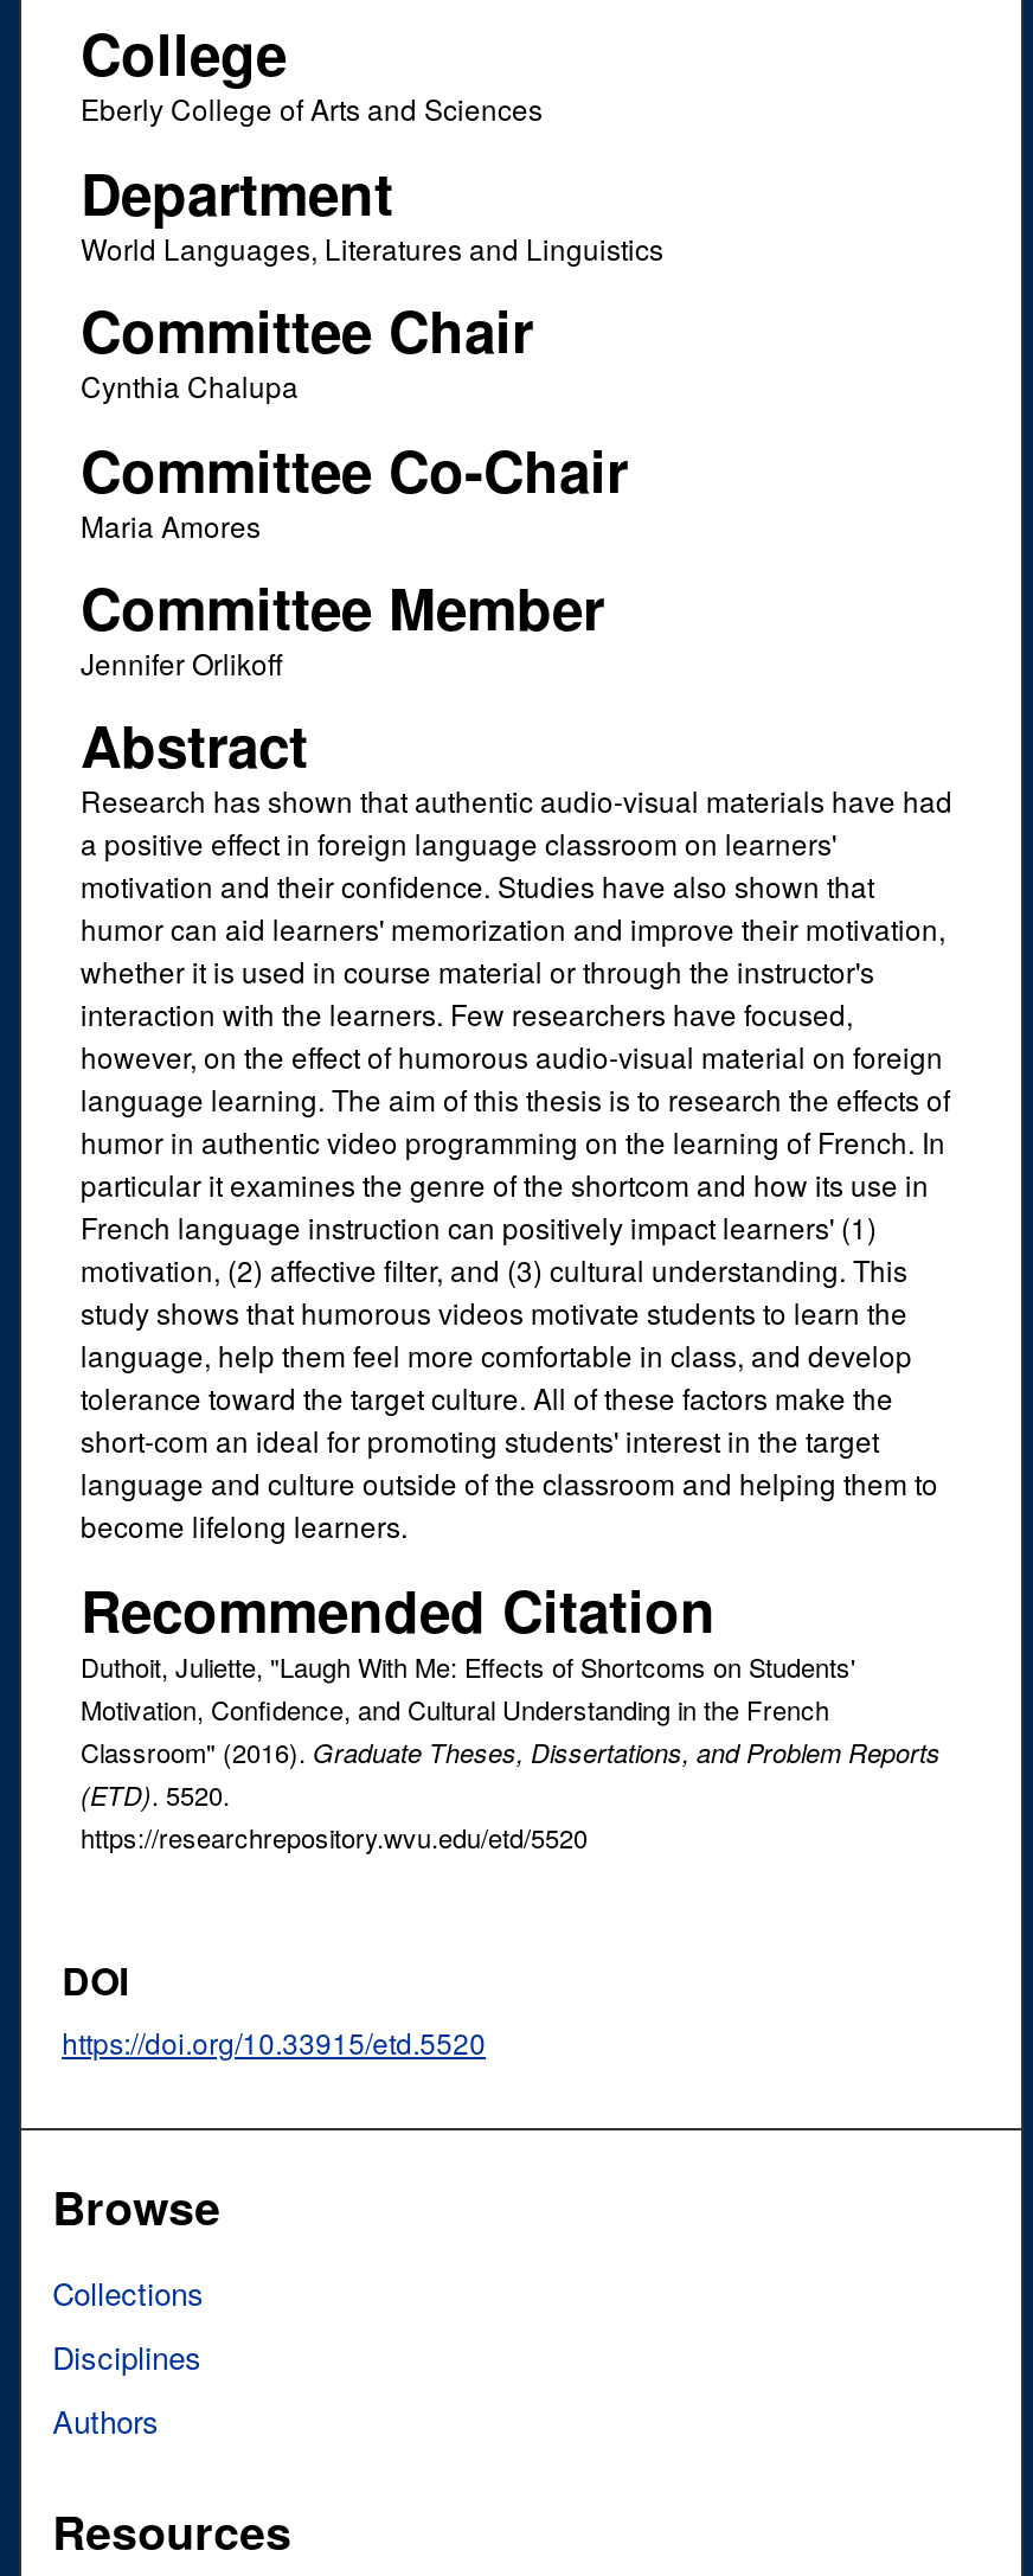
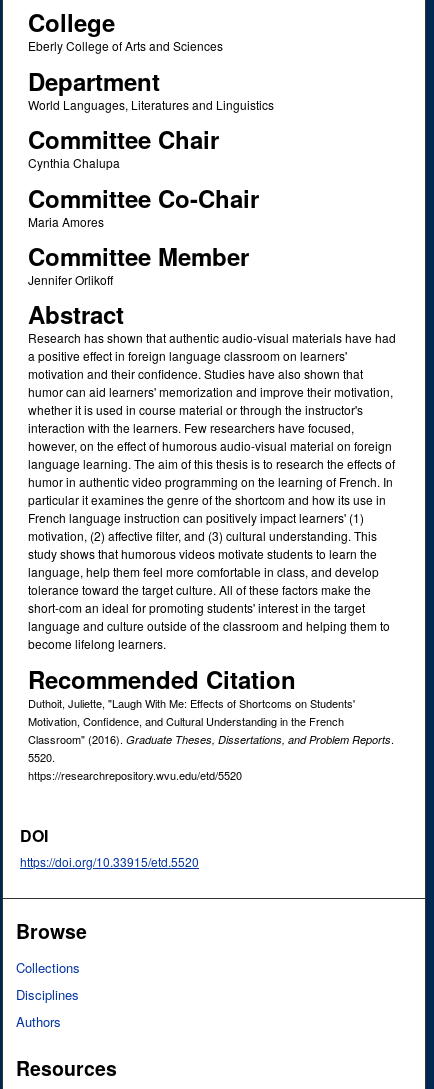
[81,1732,941,1813] Classroom" (2016). Graduate Theses, Dissertations, and Problem Reports | (ETD). 5520. -> [28,731,394,765] Classroom" (2016). Graduate Theses, Dissertations, and Problem Reports. | 5520.

